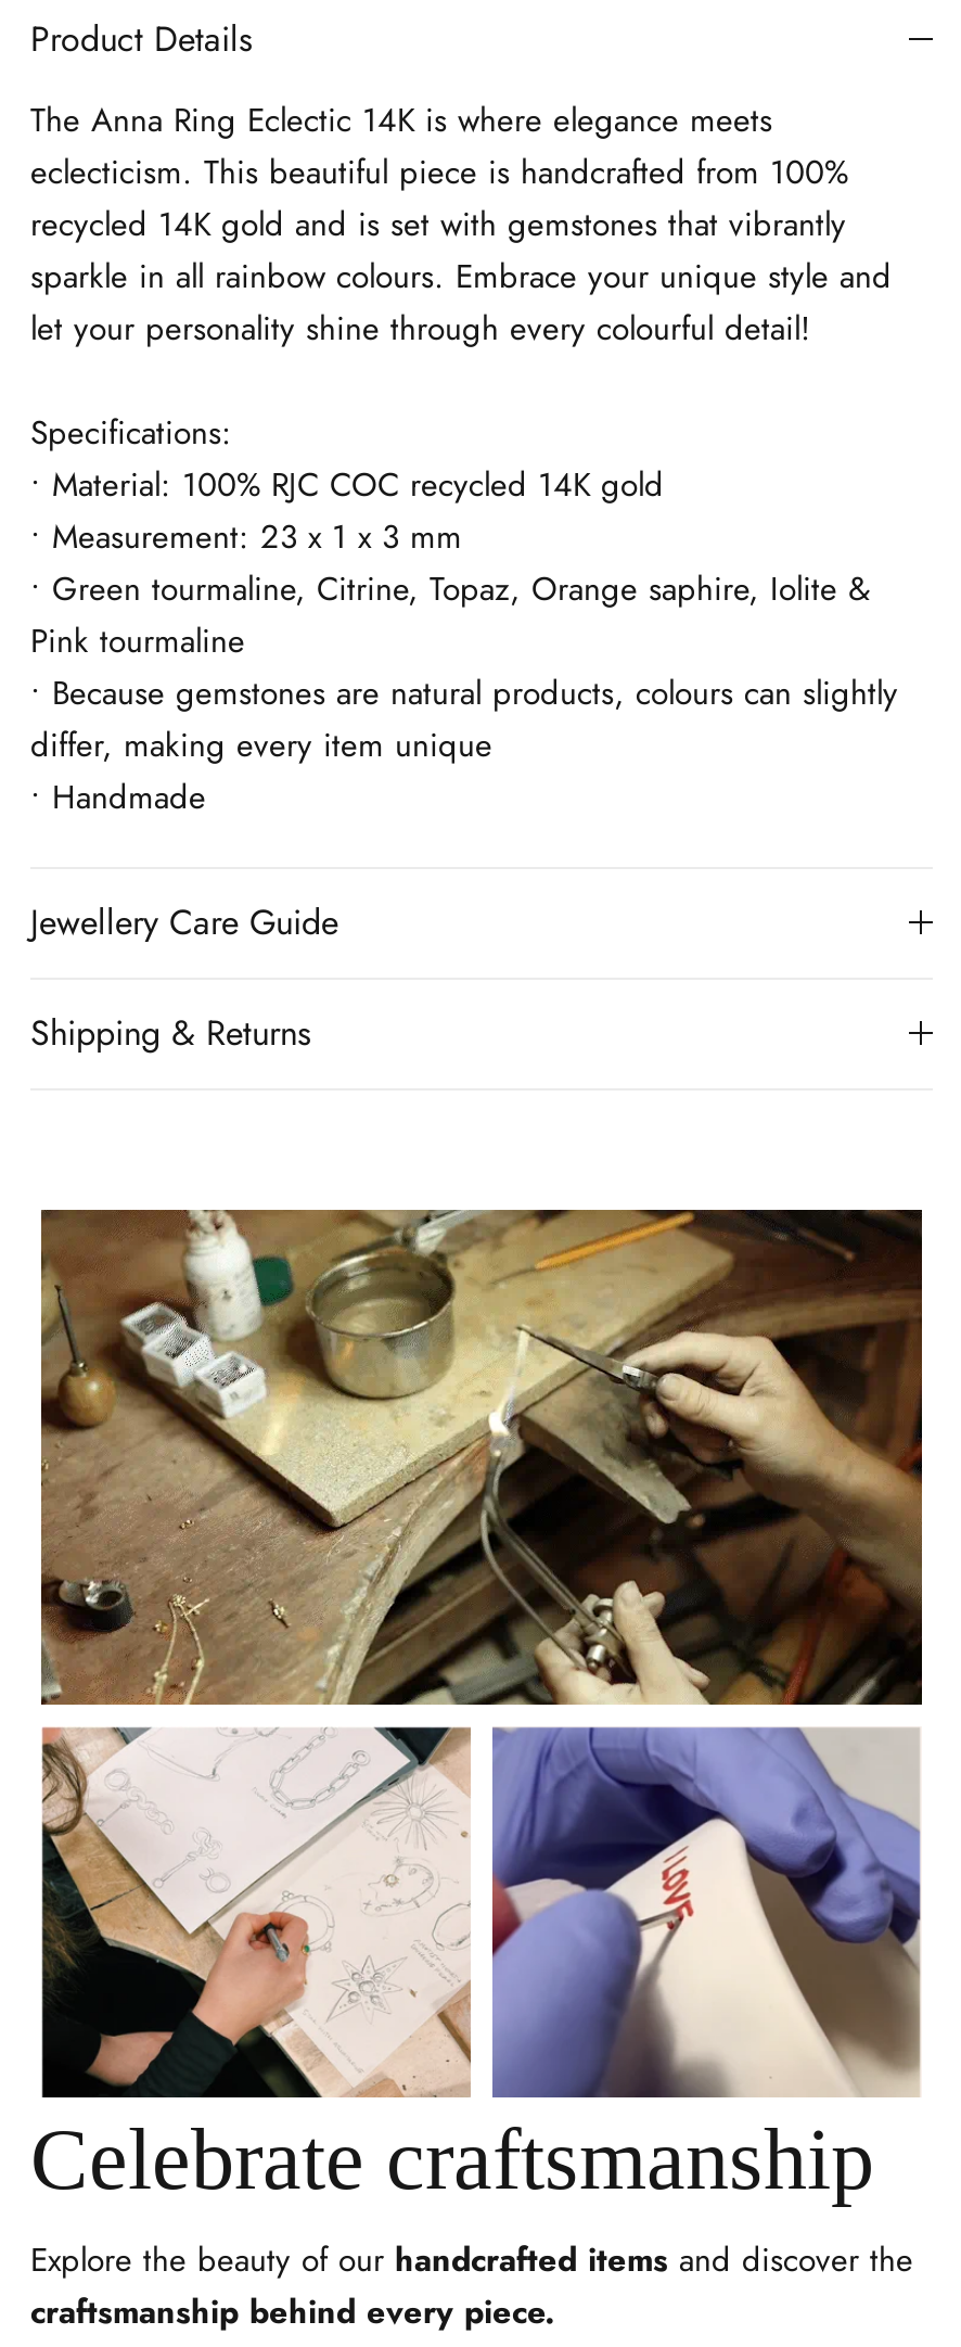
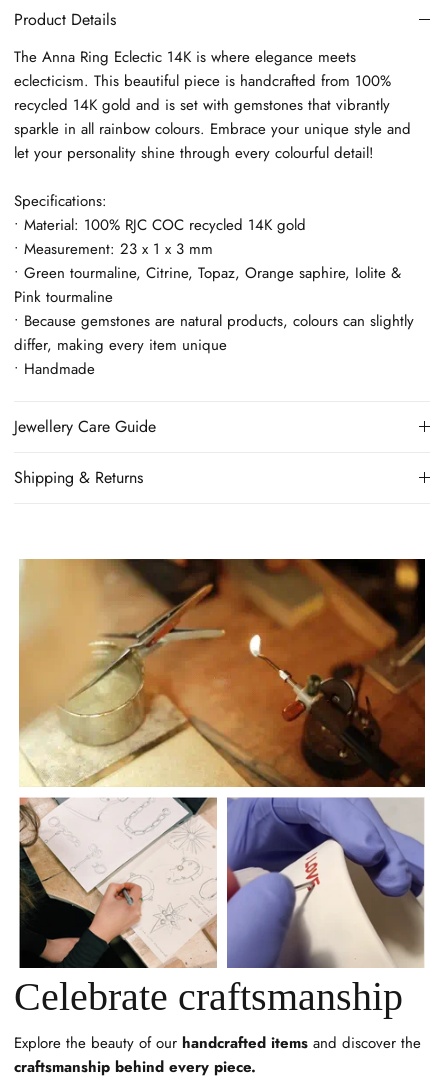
[39,1208,922,1707] [image] -> [18,558,425,788] [image]

